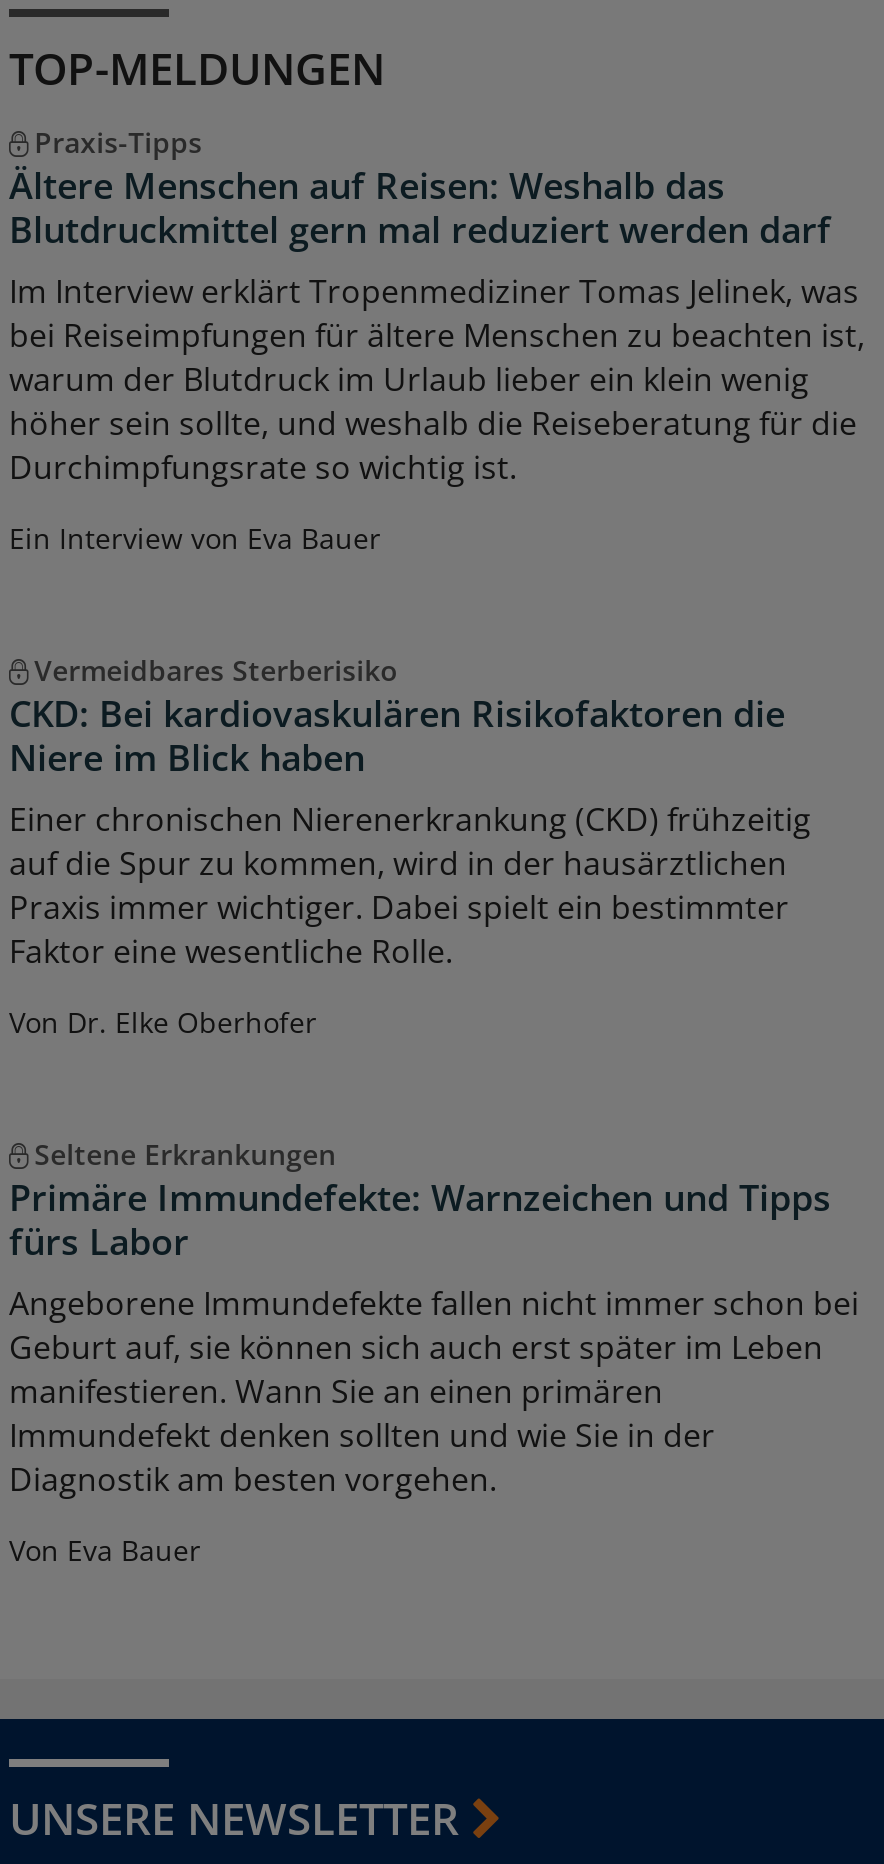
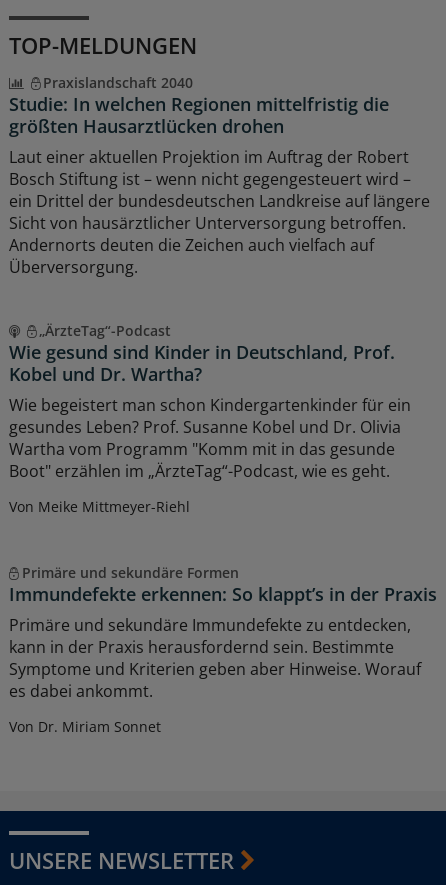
[9,124,865,1570] Praxis-Tipps | Ältere Menschen auf Reisen: Weshalb das | Blutdruckmittel gern mal reduziert werden darf | Im Interview erklärt Tropenmediziner Tomas Jelinek, was | bei Reiseimpfungen für ältere Menschen zu beachten ist, | warum der Blutdruck im Urlaub lieber ein klein wenig | höher sein sollte, und weshalb die Reiseberatung für die | Durchimpfungsrate so wichtig ist. | Ein Interview von Eva Bauer | Vermeidbares Sterberisiko | CKD: Bei kardiovaskulären Risikofaktoren die | Niere im Blick haben | Einer chronischen Nierenerkrankung (CKD) frühzeitig | auf die Spur zu kommen, wird in der hausärztlichen | Praxis immer wichtiger. Dabei spielt ein bestimmter | Faktor eine wesentliche Rolle. | Von Dr. Elke Oberhofer | Seltene Erkrankungen | Primäre Immundefekte: Warnzeichen und Tipps | fürs Labor | Angeborene Immundefekte fallen nicht immer schon bei | Geburt auf, sie können sich auch erst später im Leben | manifestieren. Wann Sie an einen primären | Immundefekt denken sollten und wie Sie in der | Diagnostik am besten vorgehen. | Von Eva Bauer -> [9,73,437,736] Praxislandschaft 2040 | Studie: In welchen Regionen mittelfristig die | größten Hausarztlücken drohen | Laut einer aktuellen Projektion im Auftrag der Robert | Bosch Stiftung ist – wenn nicht gegengesteuert wird – | ein Drittel der bundesdeutschen Landkreise auf längere | Sicht von hausärztlicher Unterversorgung betroffen. | Andernorts deuten die Zeichen auch vielfach auf | Überversorgung. | „ÄrzteTag“-Podcast | Wie gesund sind Kinder in Deutschland, Prof. | Kobel und Dr. Wartha? | Wie begeistert man schon Kindergartenkinder für ein | gesundes Leben? Prof. Susanne Kobel und Dr. Olivia | Wartha vom Programm "Komm mit in das gesunde | Boot" erzählen im „ÄrzteTag“-Podcast, wie es geht. | Von Meike Mittmeyer-Riehl | Primäre und sekundäre Formen | Immundefekte erkennen: So klappt’s in der Praxis | Primäre und sekundäre Immundefekte zu entdecken, | kann in der Praxis herausfordernd sein. Bestimmte | Symptome und Kriterien geben aber Hinweise. Worauf | es dabei ankommt. | Von Dr. Miriam Sonnet

